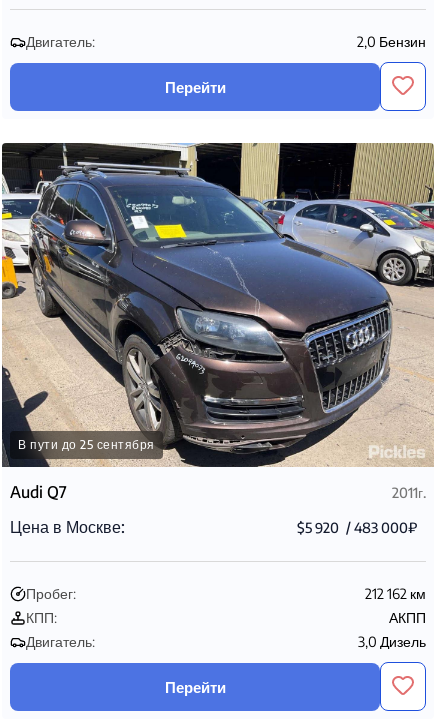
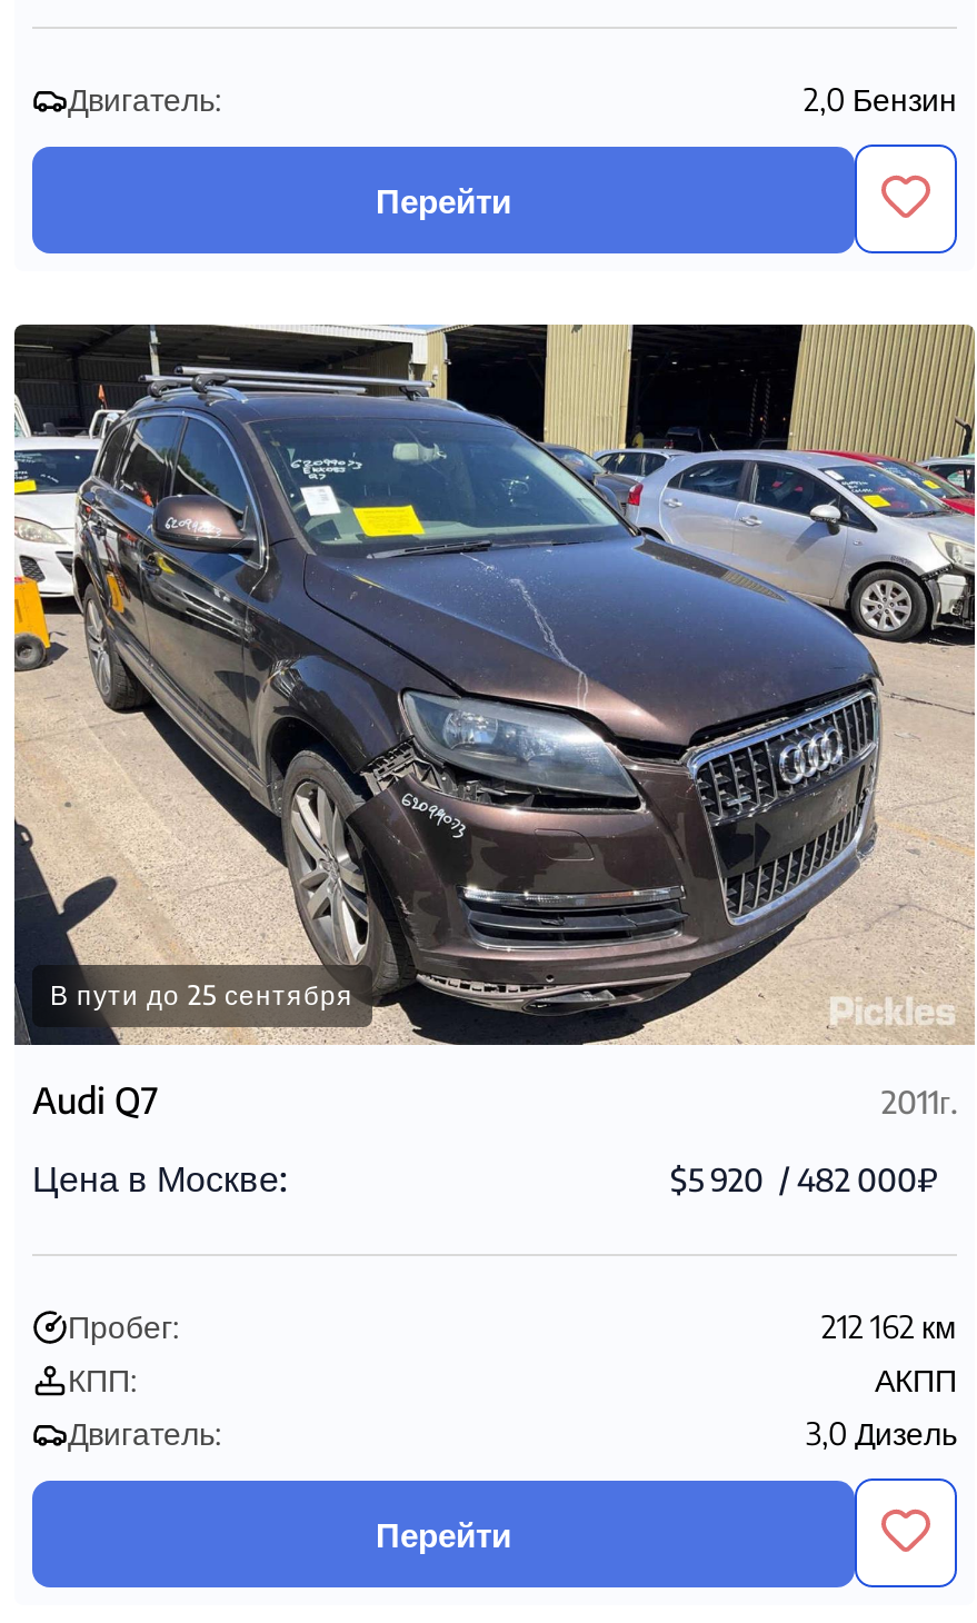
[297,519,418,536] $5 920 / 483 000₽ -> [670,1161,939,1199] $5 920 / 482 000₽

